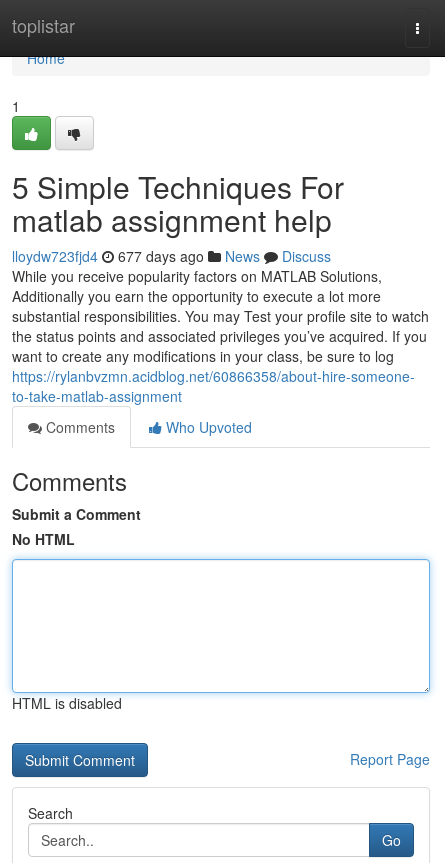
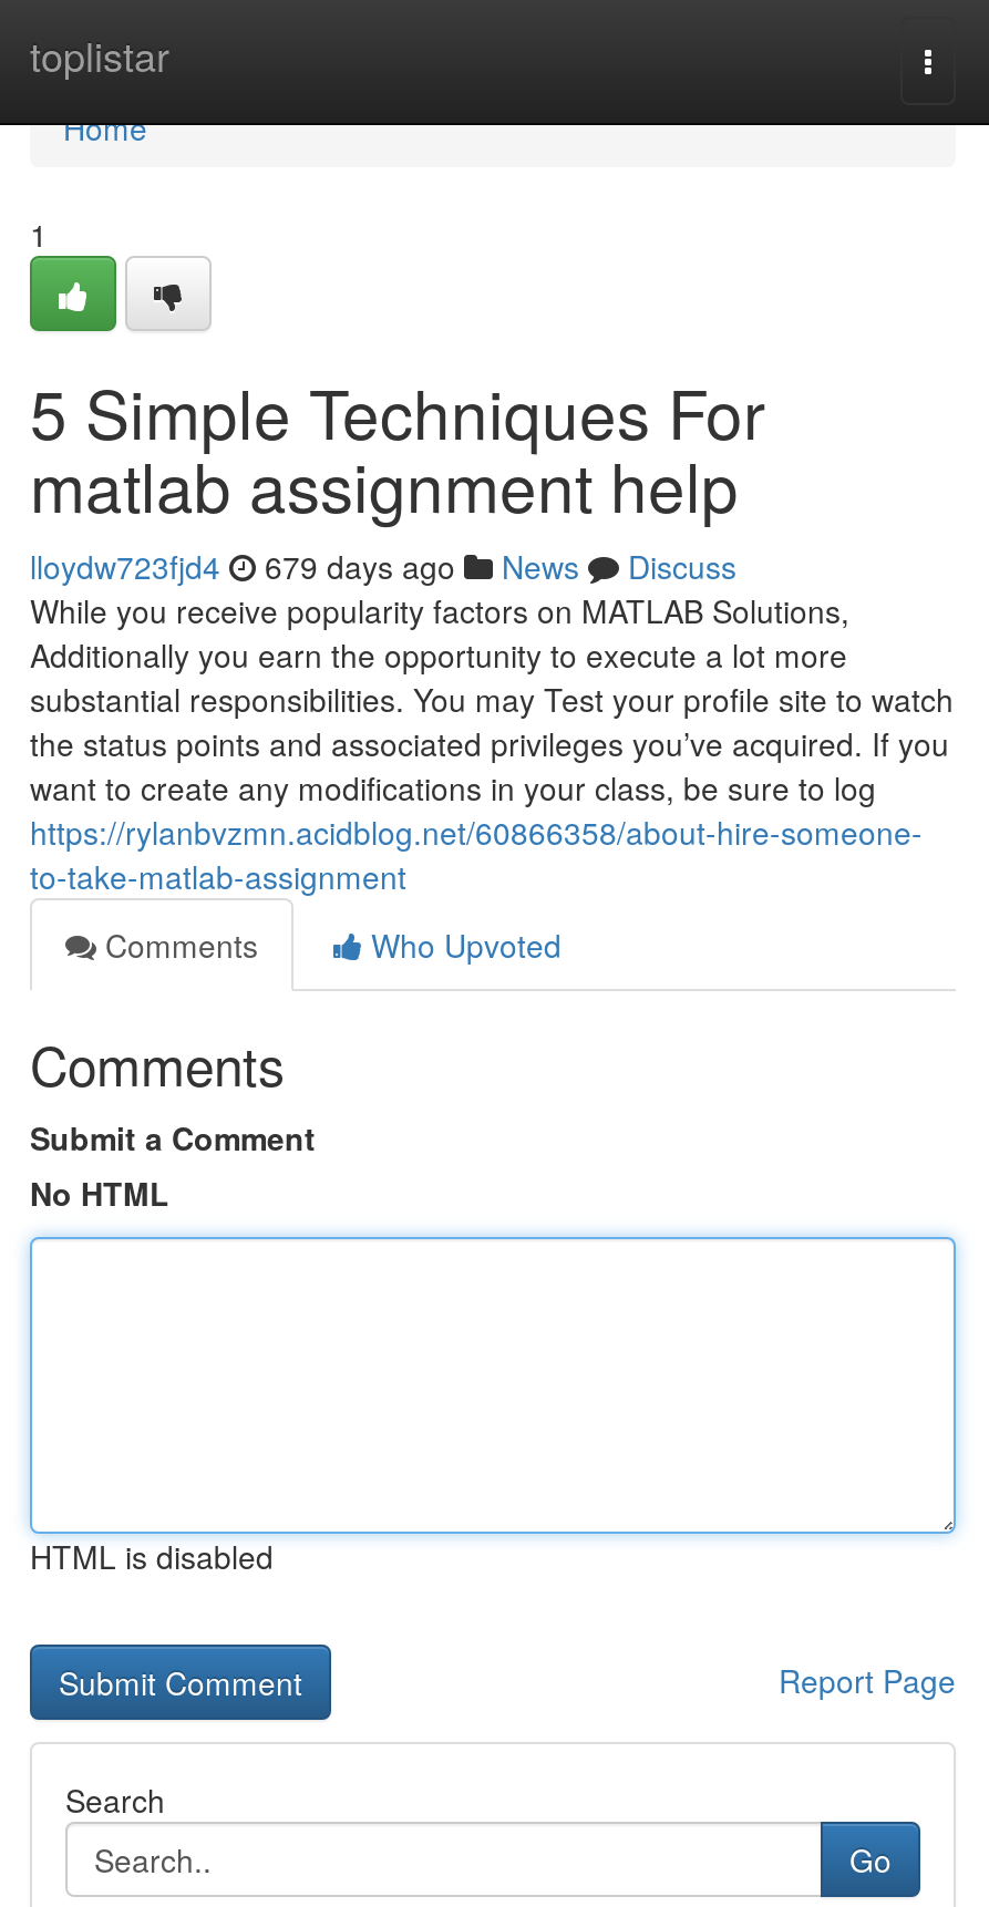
[12,246,331,266] lloydw723fjd4 677 days ago News Discuss -> [30,544,736,588] lloydw723fjd4 679 days ago News Discuss

